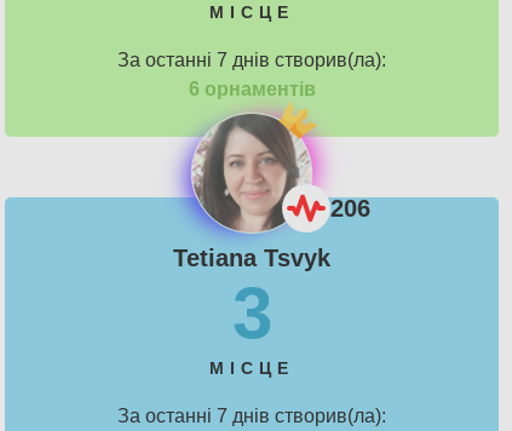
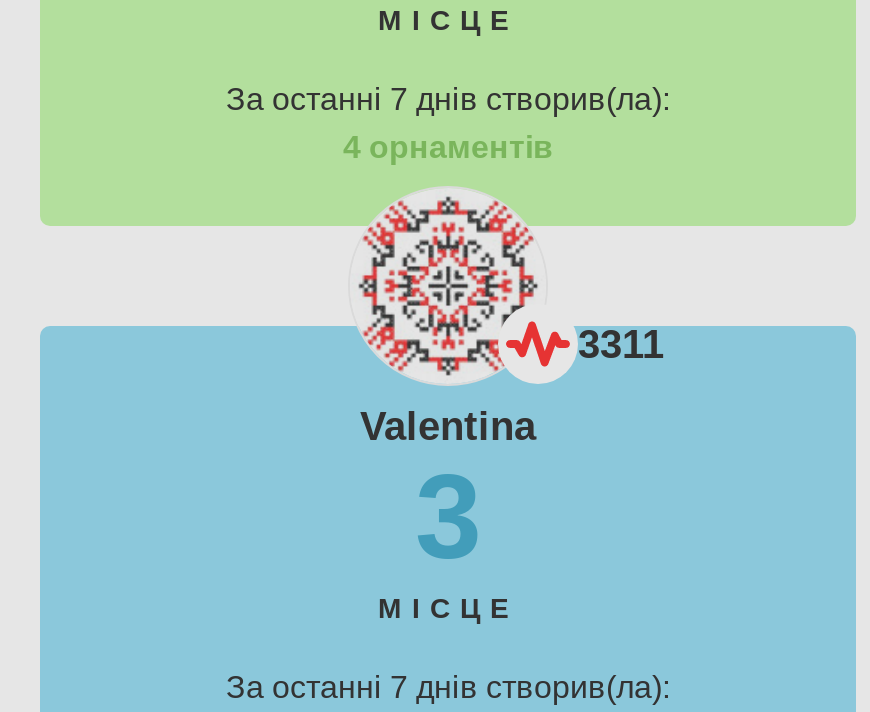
[188,78,315,99] 6 орнаментів -> [343,129,553,163] 4 орнаментів
[174,108,370,235] [image] | 206 -> [320,178,664,388] [image] | 3311
[173,244,330,271] Tetiana Tsvyk -> [360,403,536,447] Valentina

